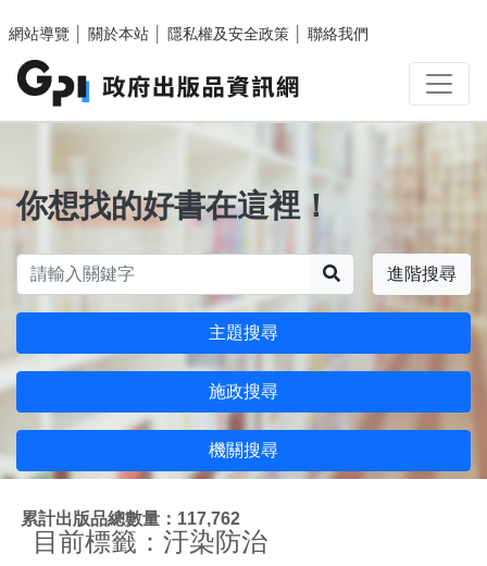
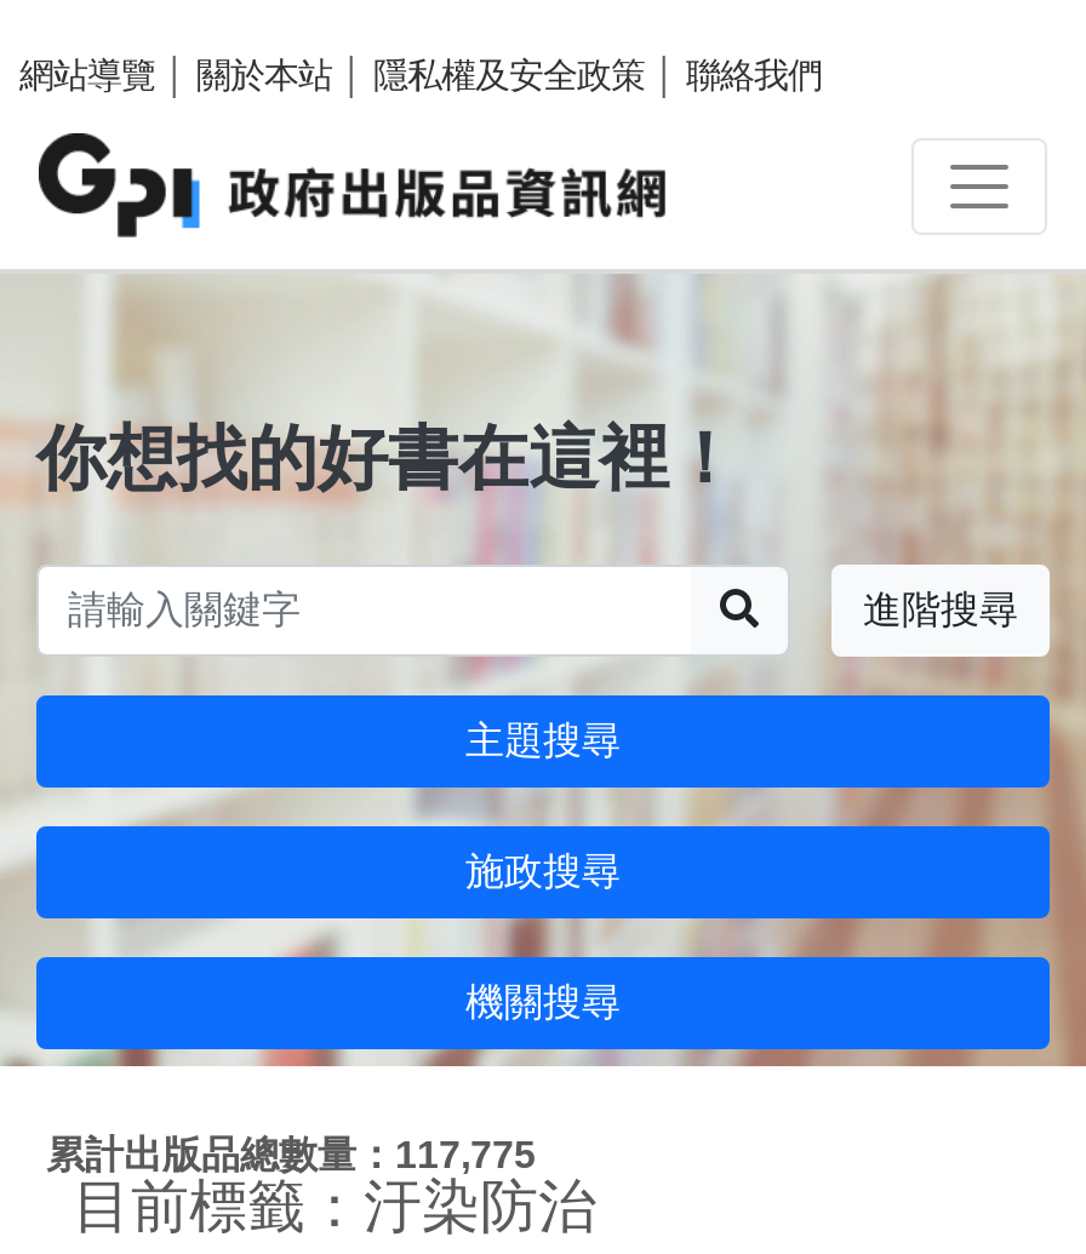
[21,509,240,527] 累計出版品總數量：117,762 -> [46,1133,536,1174] 累計出版品總數量：117,775

